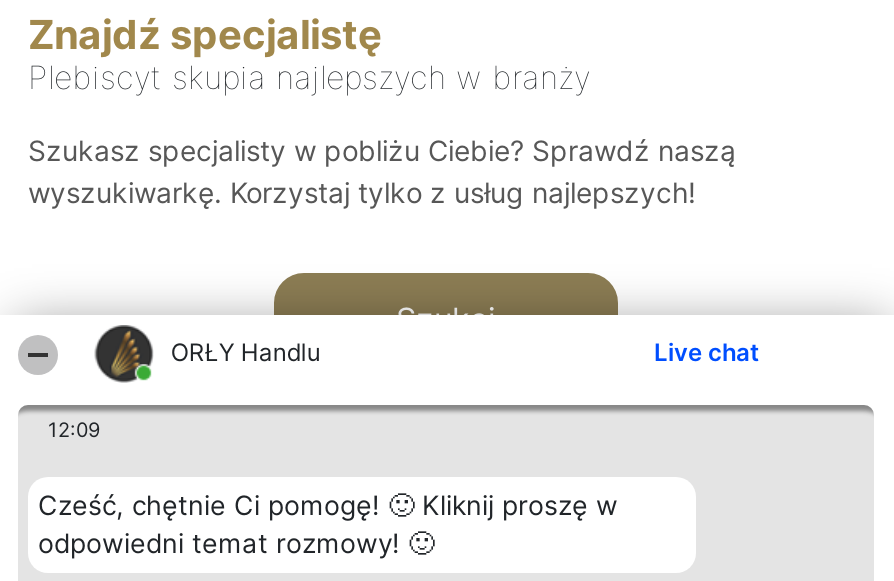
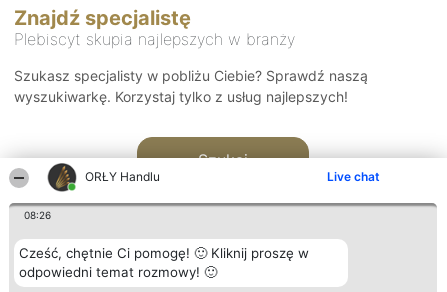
[48,417,100,441] 12:09 -> [24,209,51,221] 08:26

